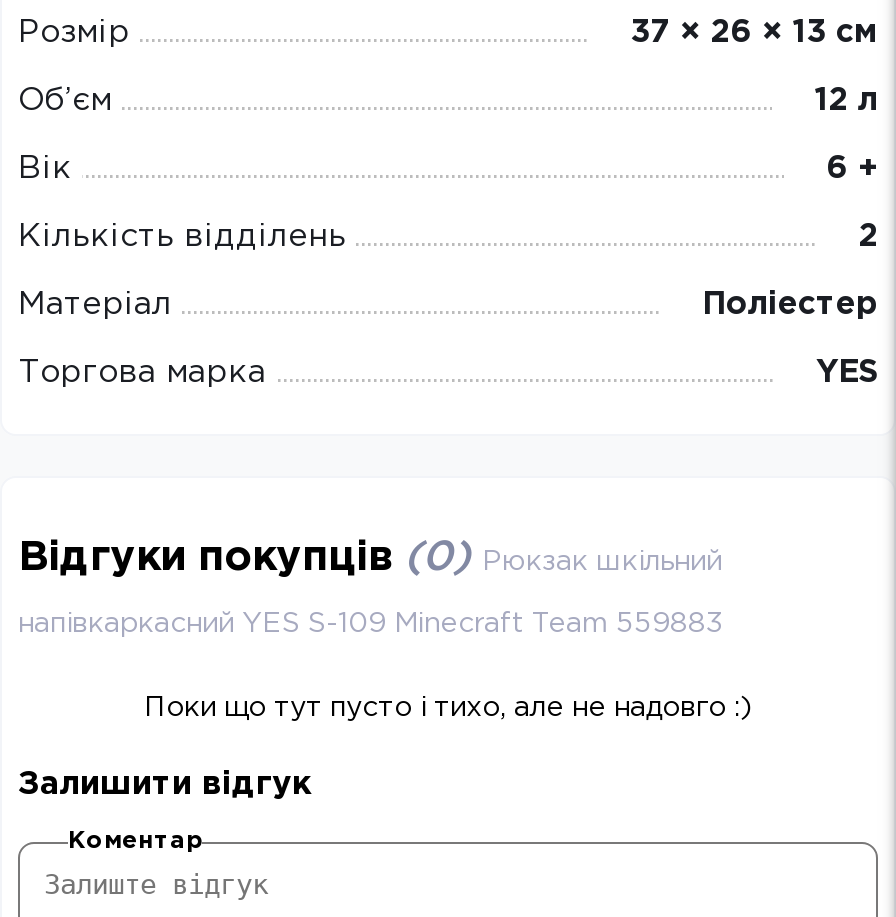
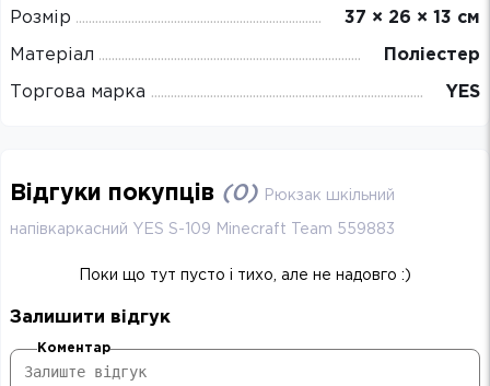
[18,86,878,252] Об’єм | 12 л | Вік | 6 + | Кількість відділень | 2 -> none

